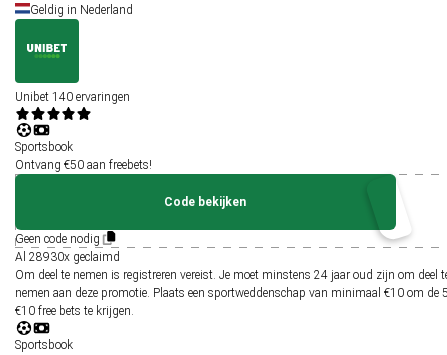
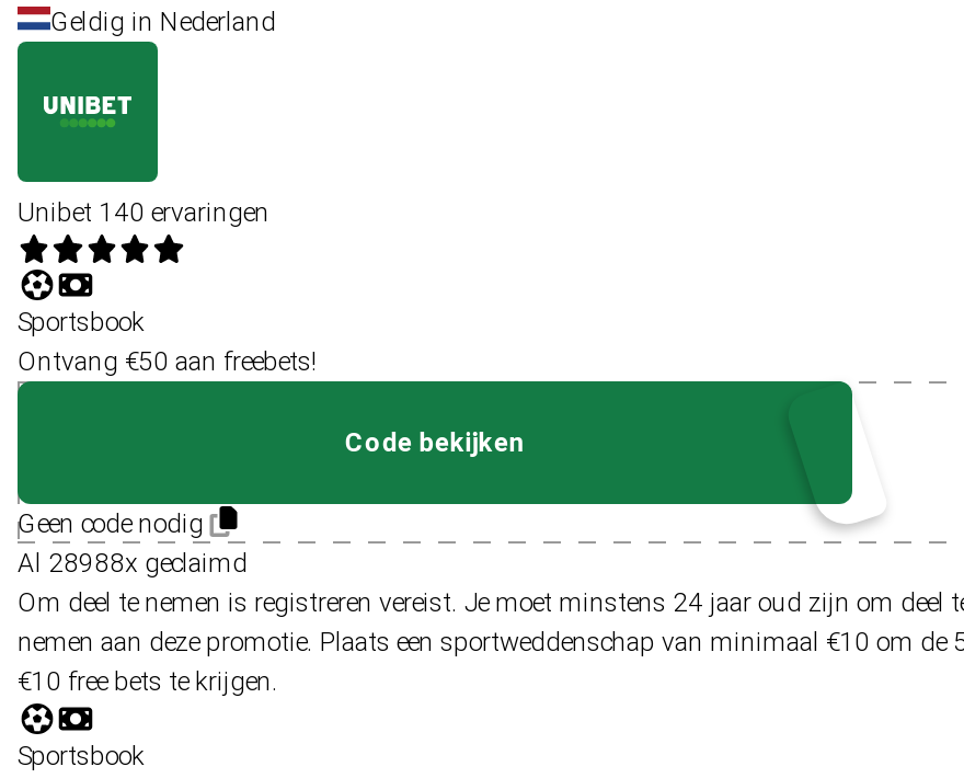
[15,250,120,264] Al 28930x geclaimd -> [18,547,248,578] Al 28988x geclaimd

